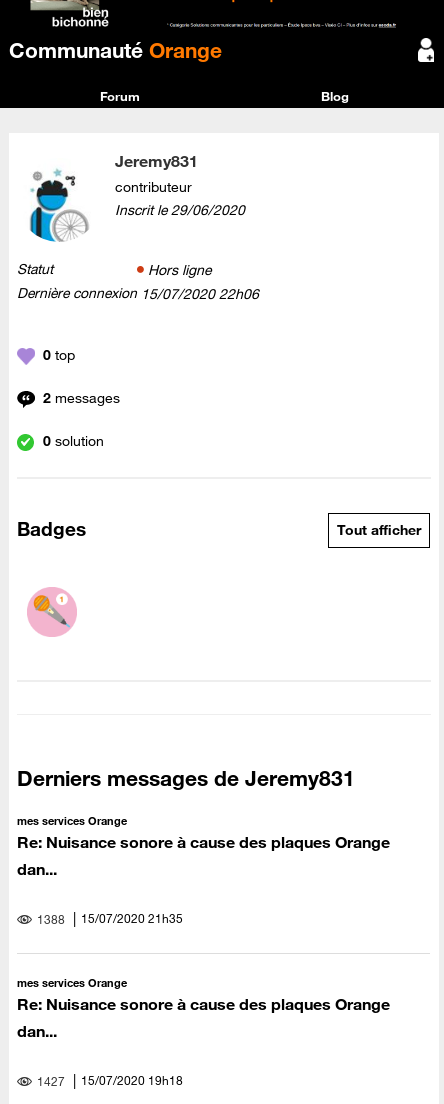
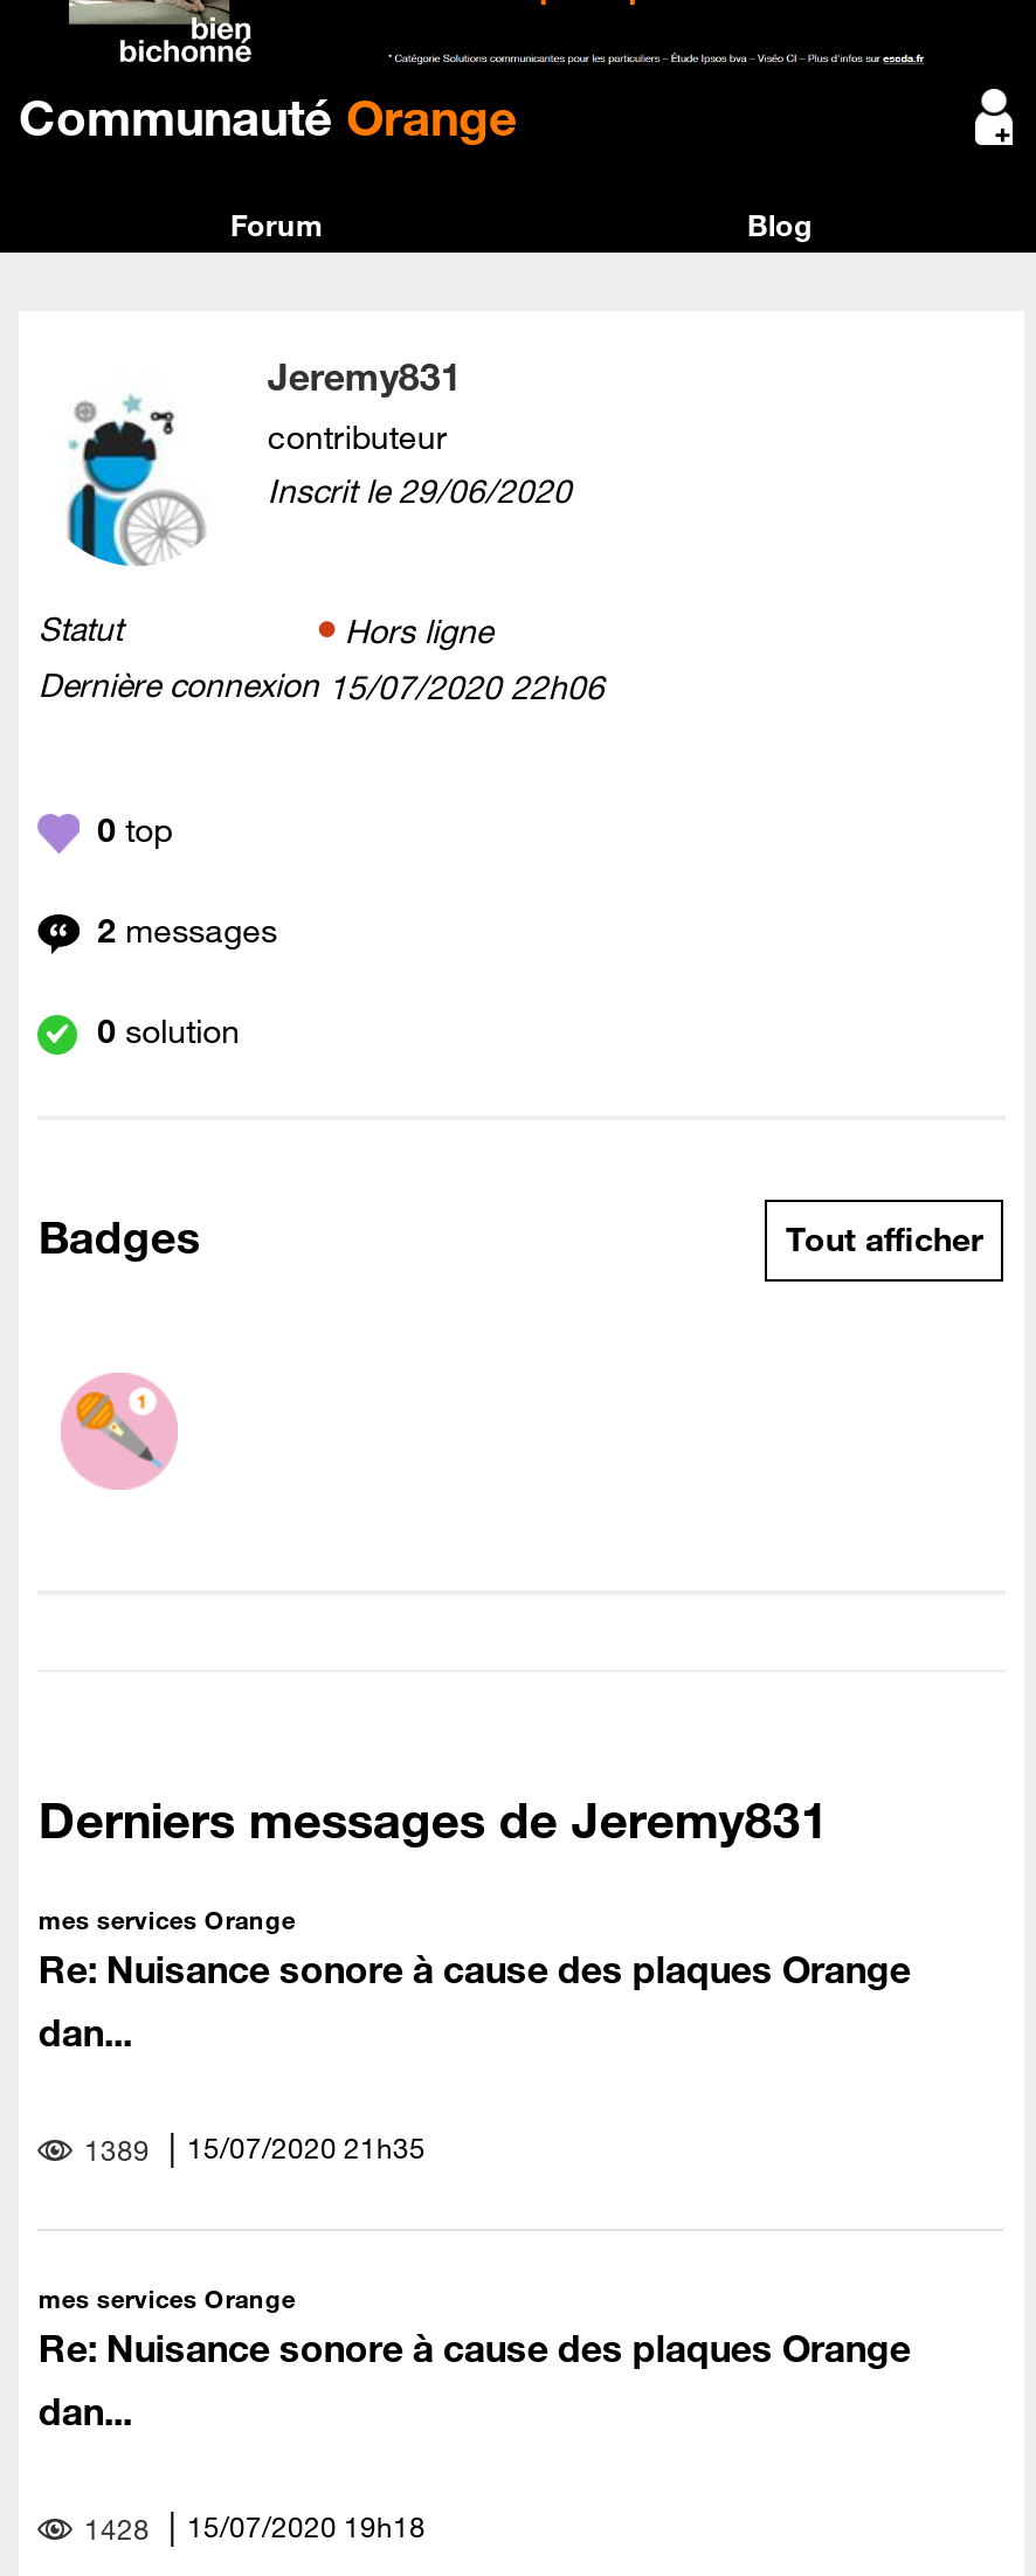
[34,910,183,927] 1388 15/07/2020 21h35 -> [77,2127,425,2167] 1389 15/07/2020 21h35
[34,1072,183,1089] 1427 15/07/2020 19h18 -> [77,2506,425,2546] 1428 15/07/2020 19h18

